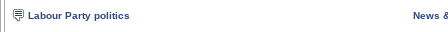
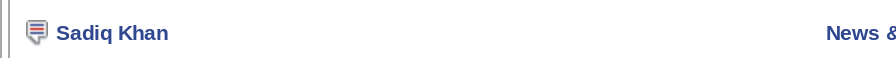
[28,9,130,20] Labour Party politics -> [56,21,168,43] Sadiq Khan

